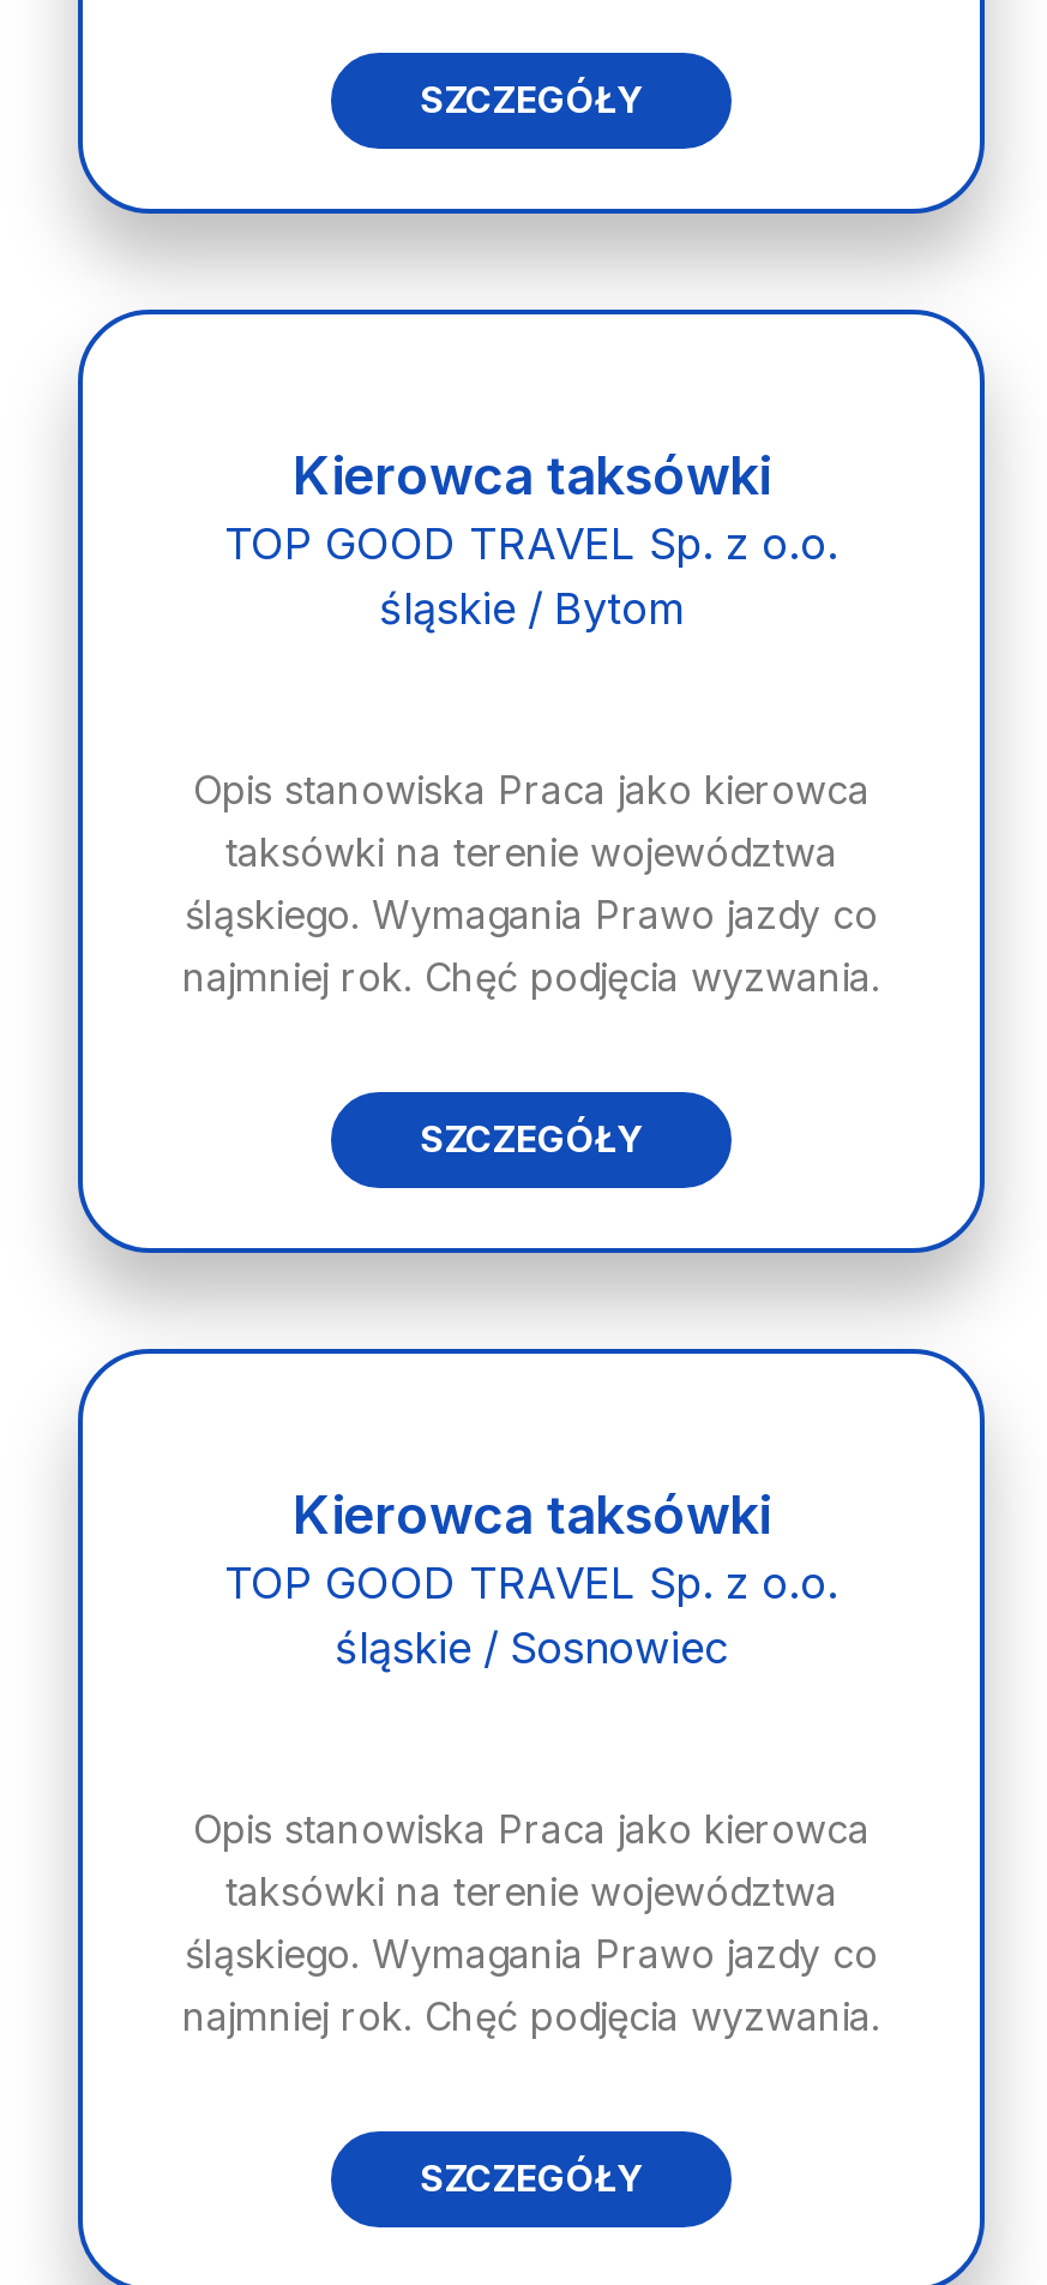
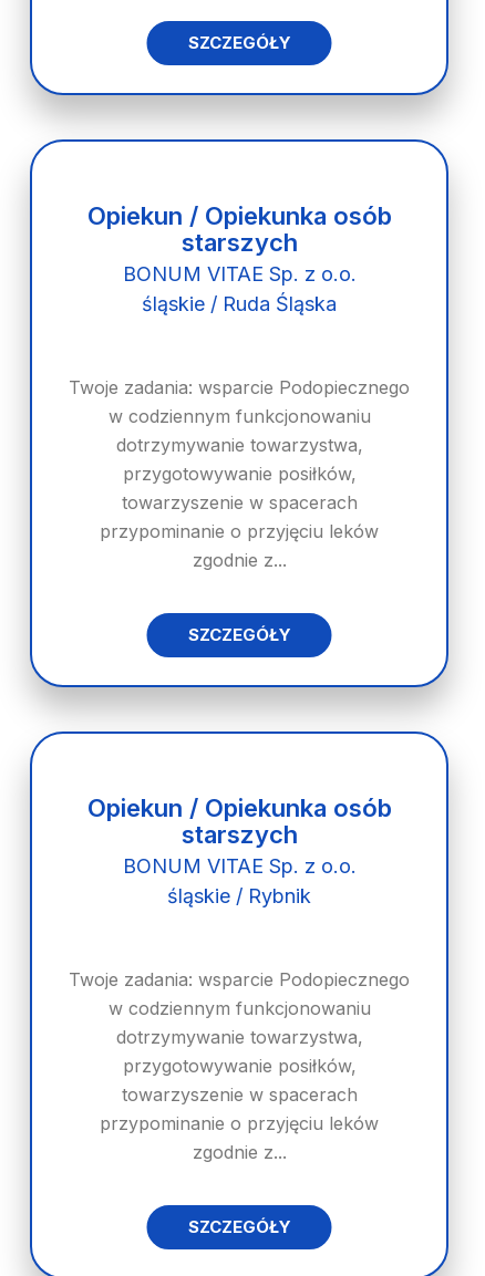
[224,444,838,634] Kierowca taksówki | TOP GOOD TRAVEL Sp. z o.o. | śląskie / Bytom -> [87,201,391,315] Opiekun / Opiekunka osób | starszych | BONUM VITAE Sp. z o.o. | śląskie / Ruda Śląska
[182,766,880,1001] Opis stanowiska Praca jako kierowca | taksówki na terenie województwa | śląskiego. Wymagania Prawo jazdy co | najmniej rok. Chęć podjęcia wyzwania. -> [69,376,410,571] Twoje zadania: wsparcie Podopiecznego | w codziennym funkcjonowaniu | dotrzymywanie towarzystwa, | przygotowywanie posiłków, | towarzyszenie w spacerach | przypominanie o przyjęciu leków | zgodnie z...
[224,1483,838,1673] Kierowca taksówki | TOP GOOD TRAVEL Sp. z o.o. | śląskie / Sosnowiec -> [87,793,391,907] Opiekun / Opiekunka osób | starszych | BONUM VITAE Sp. z o.o. | śląskie / Rybnik
[182,1805,880,2040] Opis stanowiska Praca jako kierowca | taksówki na terenie województwa | śląskiego. Wymagania Prawo jazdy co | najmniej rok. Chęć podjęcia wyzwania. -> [69,968,410,1163] Twoje zadania: wsparcie Podopiecznego | w codziennym funkcjonowaniu | dotrzymywanie towarzystwa, | przygotowywanie posiłków, | towarzyszenie w spacerach | przypominanie o przyjęciu leków | zgodnie z...

